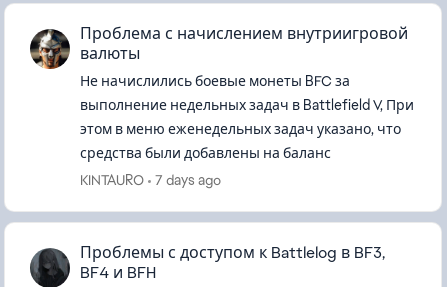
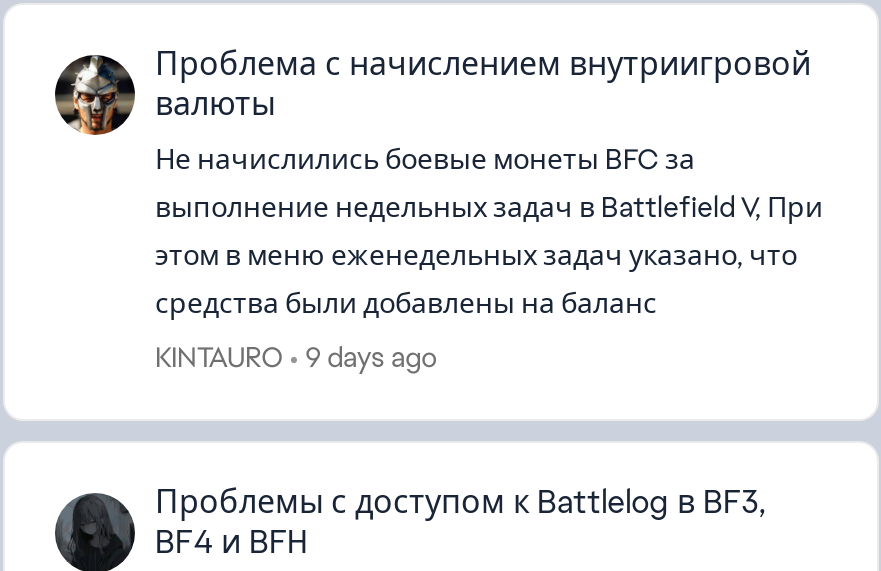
[80,171,221,189] KINTAURO 7 days ago -> [155,339,437,375] KINTAURO 9 days ago

